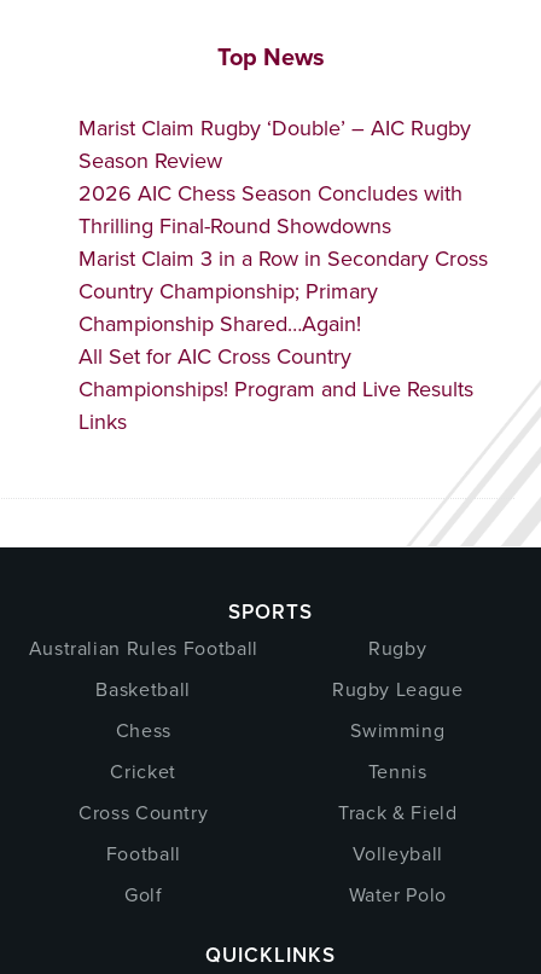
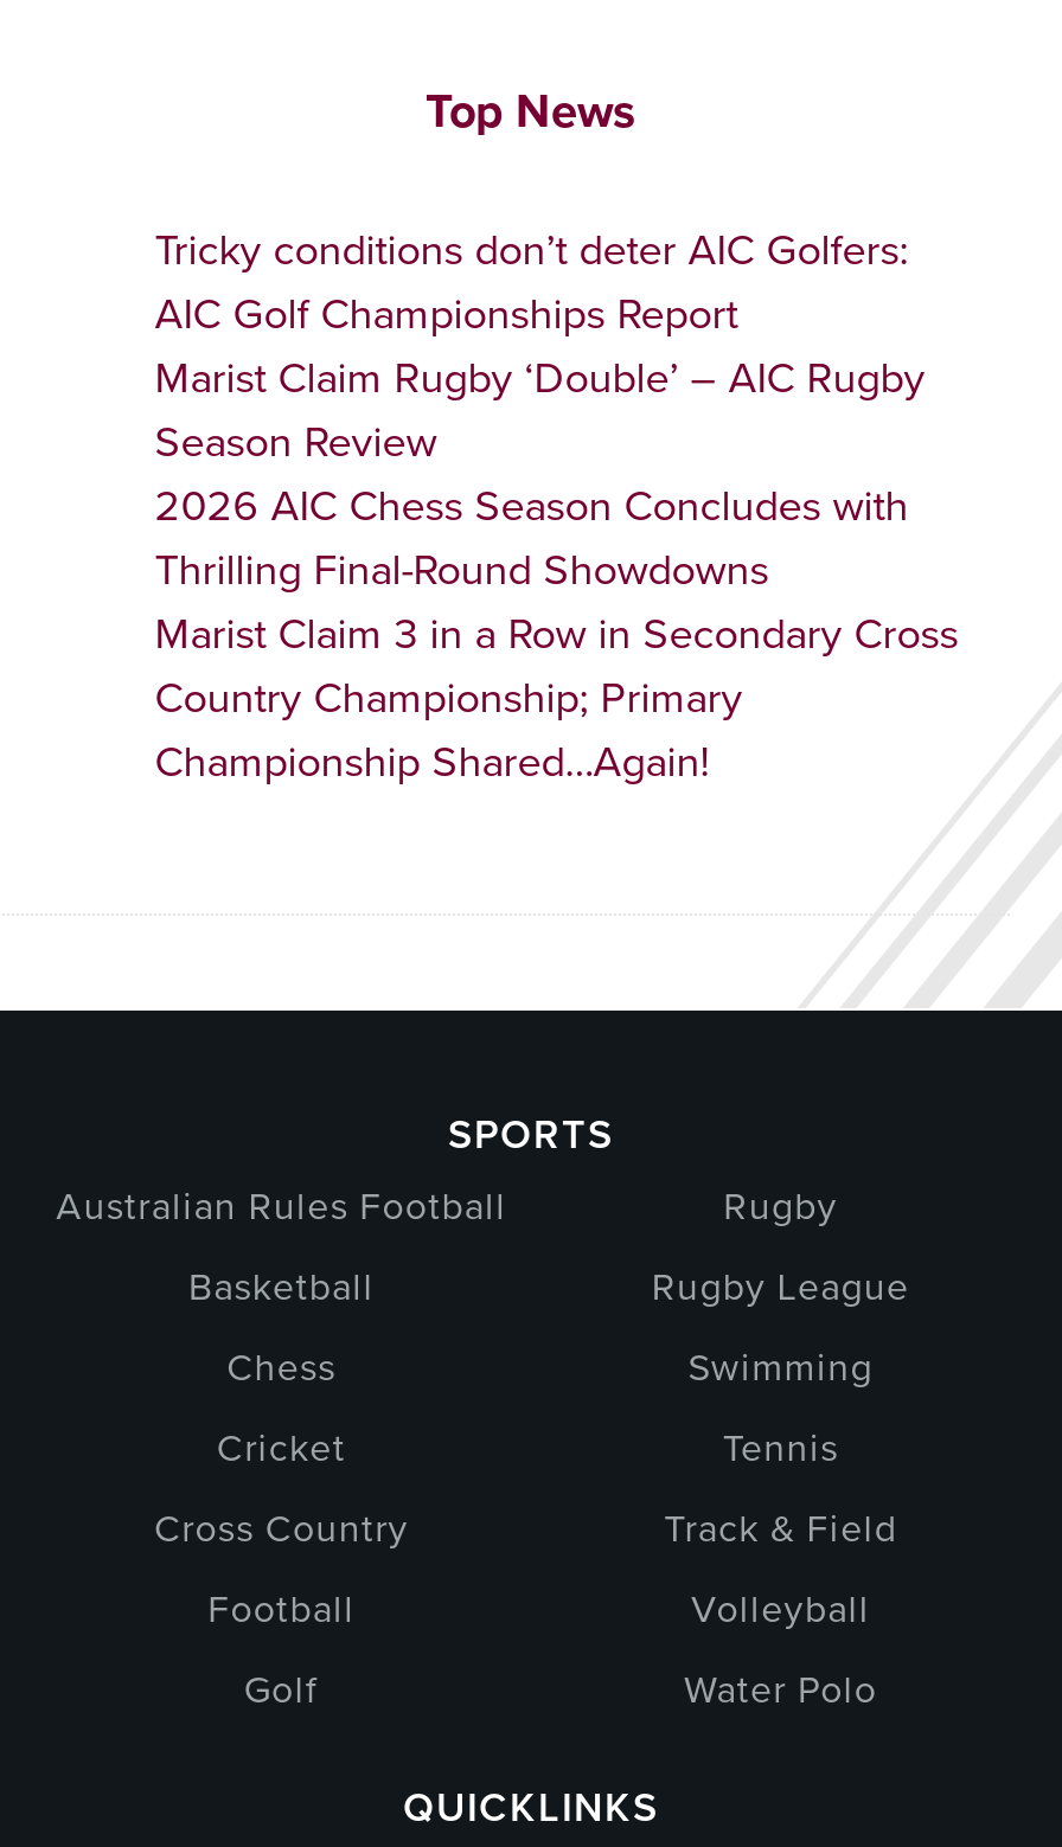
none -> [155,220,909,345] Tricky conditions don’t deter AIC Golfers: | AIC Golf Championships Report
moved [79,113,488,339] -> [155,348,958,793]: Marist Claim Rugby ‘Double’ – AIC Rugby | Season Review | 2026 AIC Chess Season Concludes with | Thrilling Final-Round Showdowns | Marist Claim 3 in a Row in Secondary Cross | Country Championship; Primary | Championship Shared…Again!
[79,341,474,436] All Set for AIC Cross Country | Championships! Program and Live Results | Links -> none

